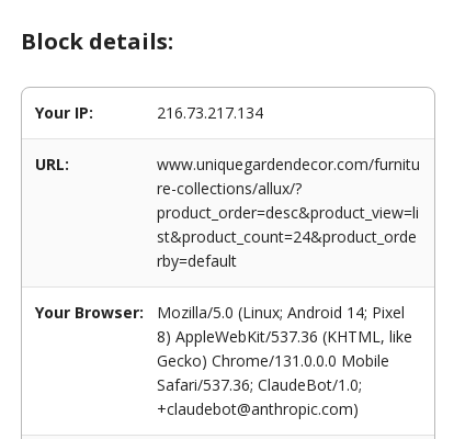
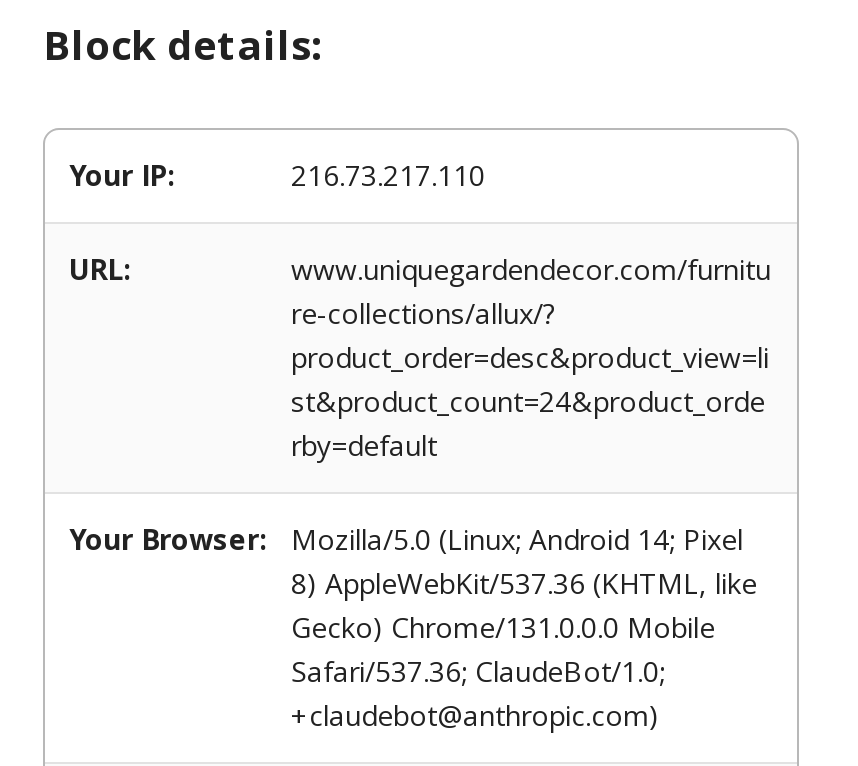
[157,102,263,123] 216.73.217.134 -> [291,156,485,194] 216.73.217.110

